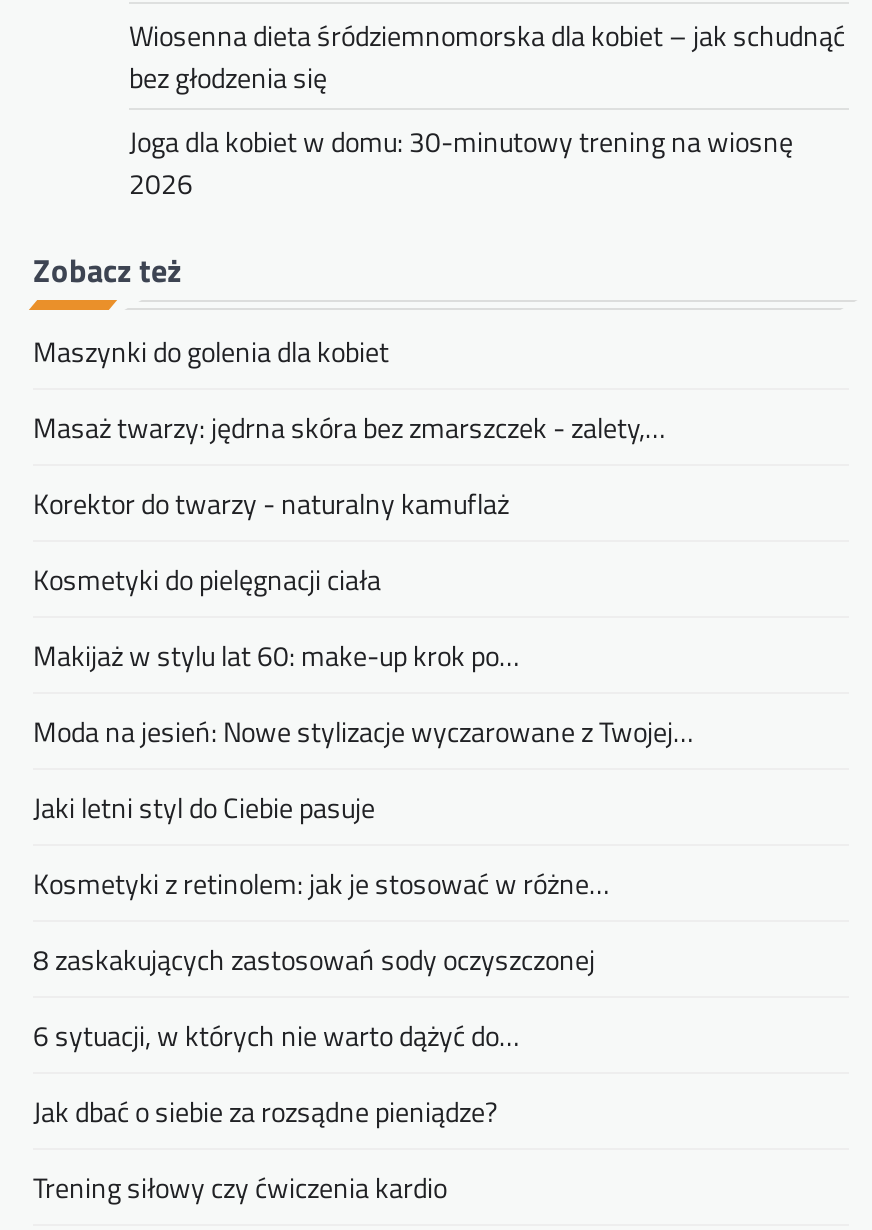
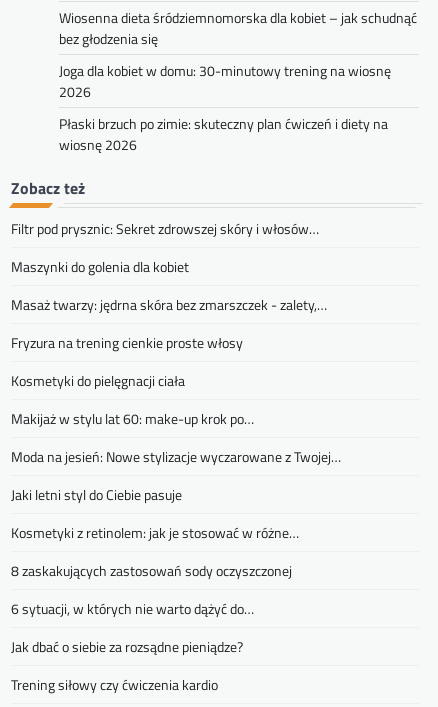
none -> [59,113,388,155] Płaski brzuch po zimie: skuteczny plan ćwiczeń i diety na | wiosnę 2026
none -> [11,218,319,239] Filtr pod prysznic: Sekret zdrowszej skóry i włosów…
[33,482,509,524] Korektor do twarzy - naturalny kamuflaż -> [11,332,243,353] Fryzura na trening cienkie proste włosy

